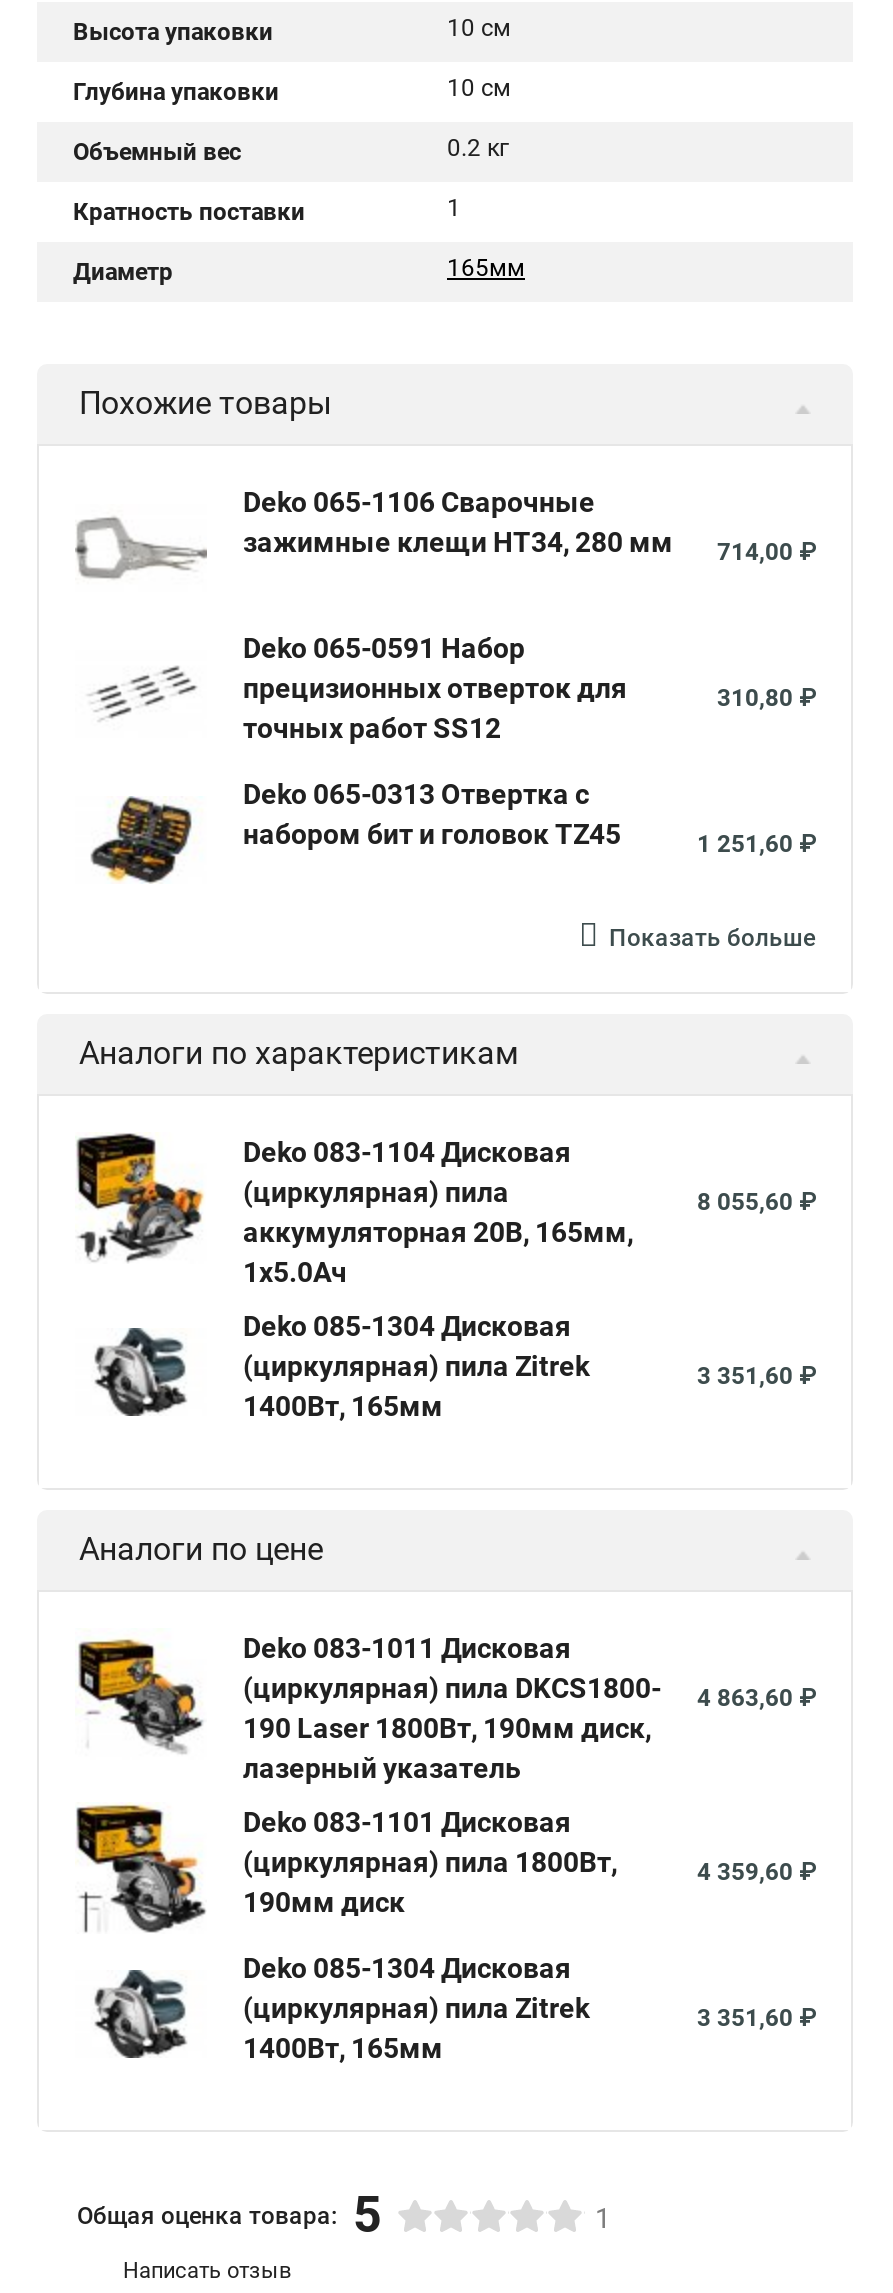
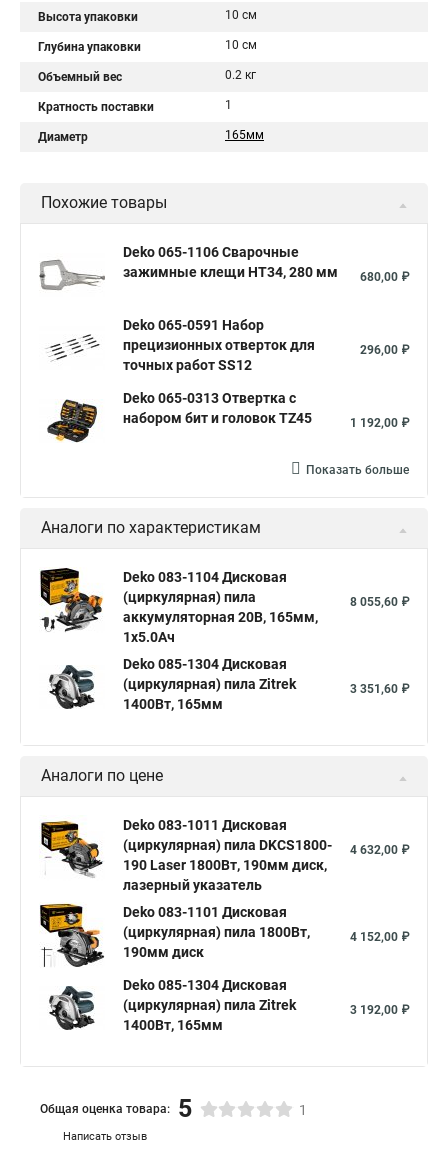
[243,526,815,566] зажимные клещи HT34, 280 мм 714,00 ₽ -> [123,264,409,284] зажимные клещи HT34, 280 мм 680,00 ₽
[717,684,815,712] 310,80 ₽ -> [360,343,409,357] 296,00 ₽
[697,830,815,858] 1 251,60 ₽ -> [350,416,409,430] 1 192,00 ₽
[243,1672,815,1712] (циркулярная) пила DKCS1800- 4 863,60 ₽ -> [123,837,409,857] (циркулярная) пила DKCS1800- 4 632,00 ₽
[697,1858,815,1886] 4 359,60 ₽ -> [350,930,409,944] 4 152,00 ₽
[697,2004,815,2032] 3 351,60 ₽ -> [350,1003,409,1017] 3 192,00 ₽

